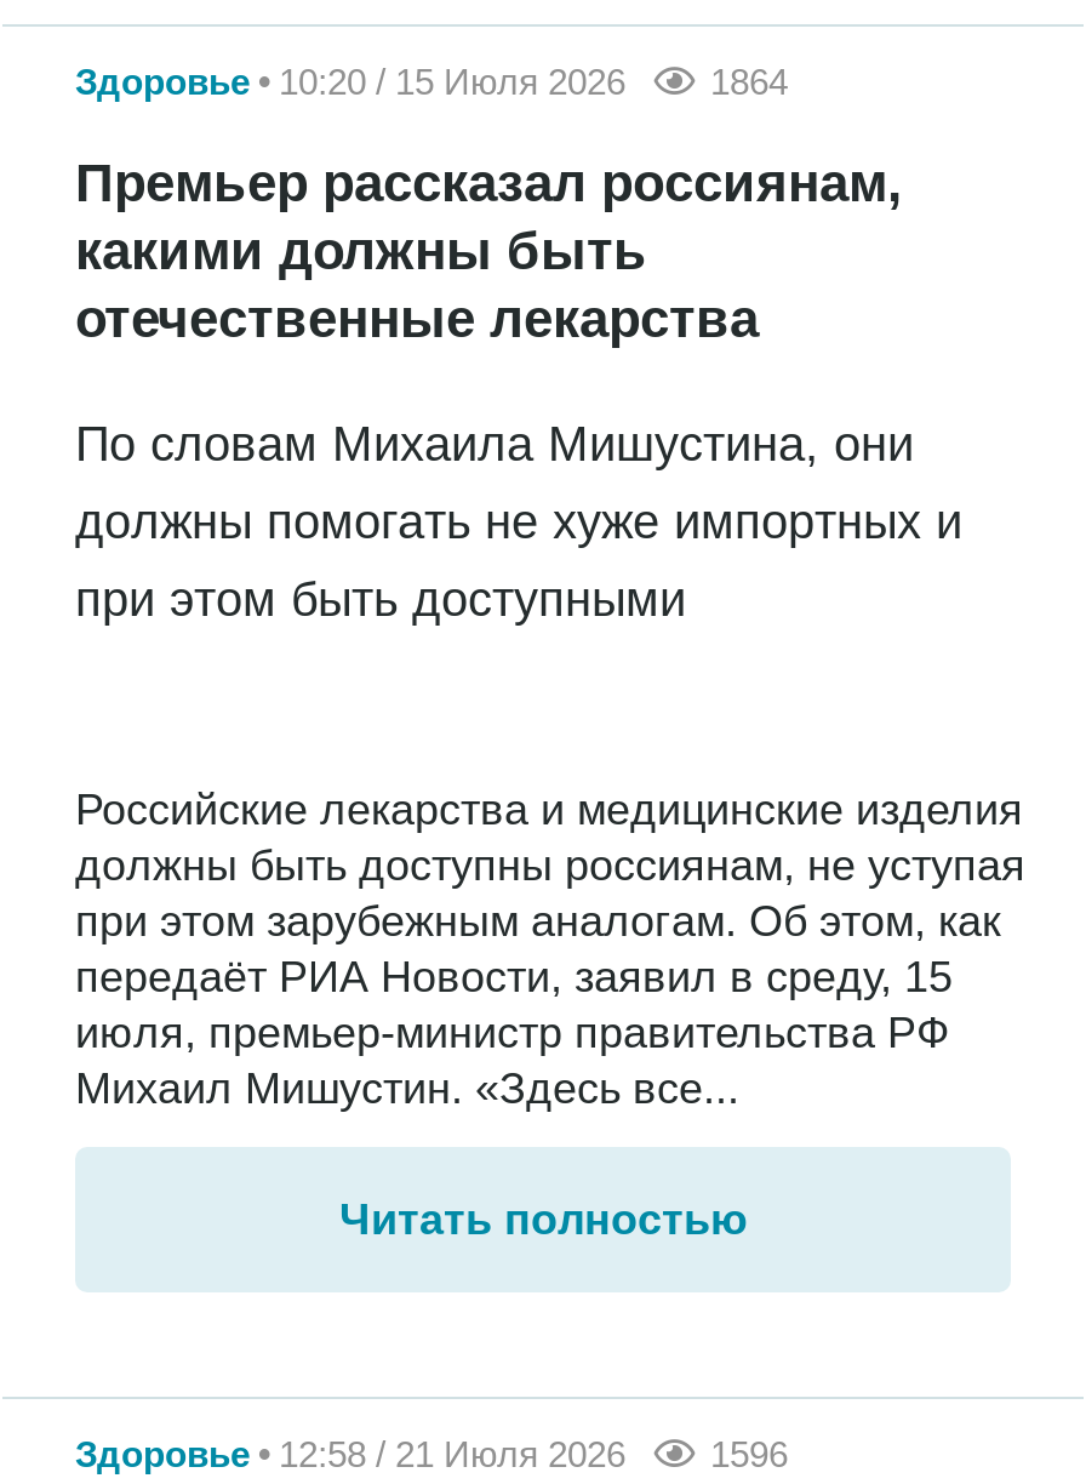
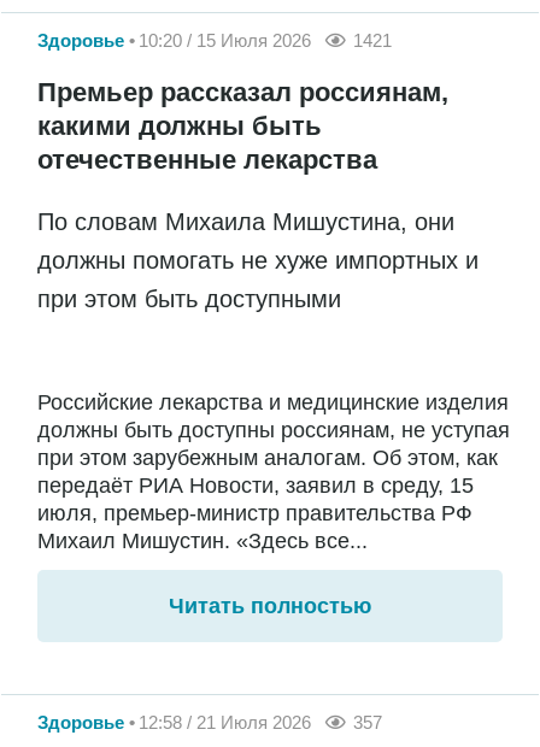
[710,60,788,101] 1864 -> [353,30,392,51] 1421
[710,1432,788,1474] 1596 -> [353,712,382,733] 357

